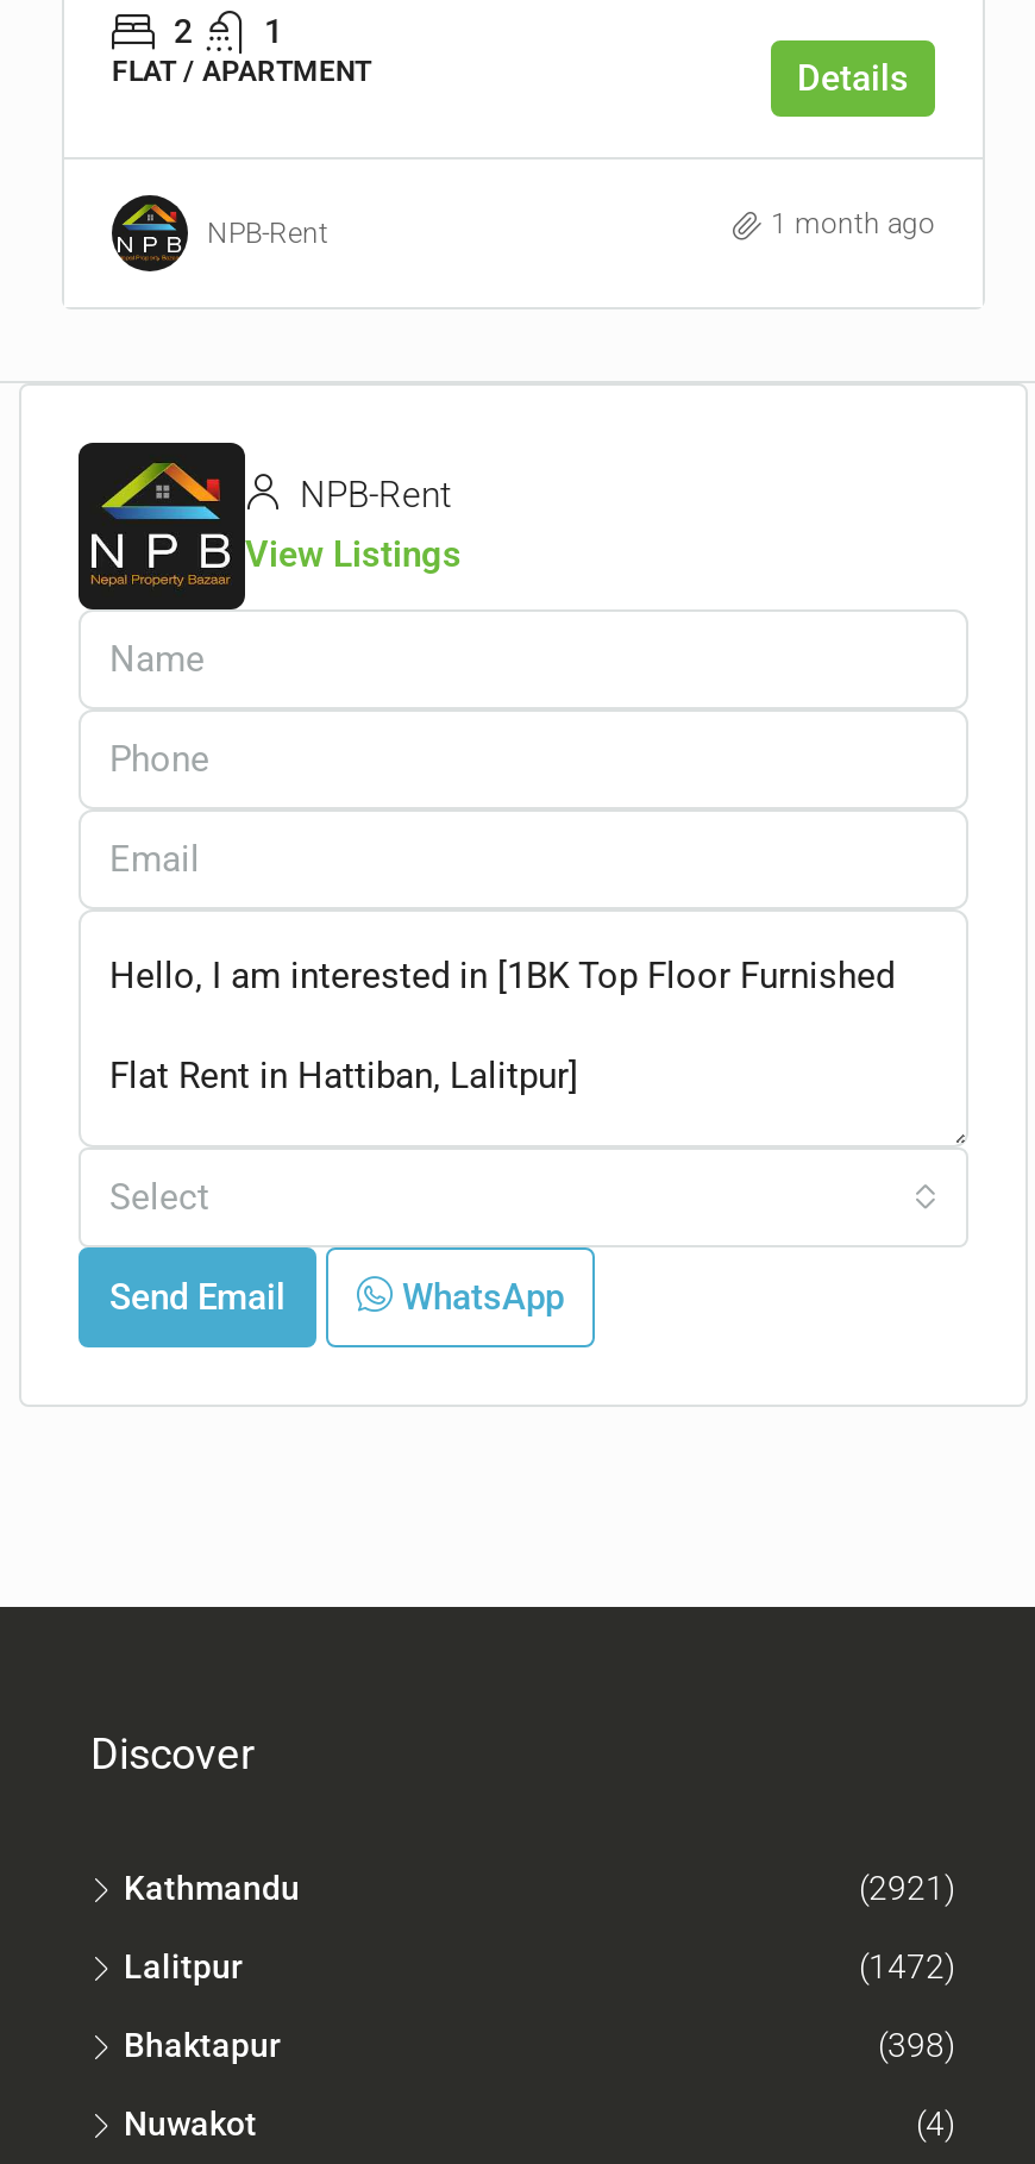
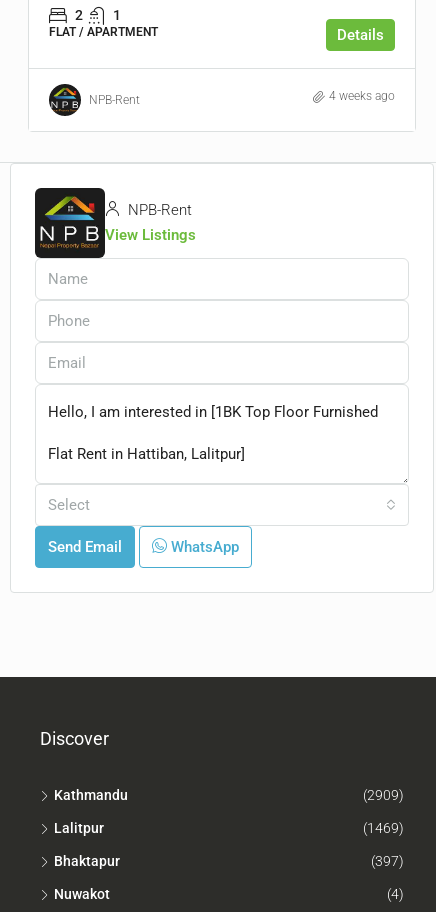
[771,208,935,241] 1 month ago -> [329,89,395,103] 4 weeks ago
[859,1870,956,1908] (2921) -> [363,787,404,803] (2909)
[859,1948,956,1986] (1472) -> [363,820,404,836] (1469)
[878,2027,956,2065] (398) -> [371,853,404,869] (397)

